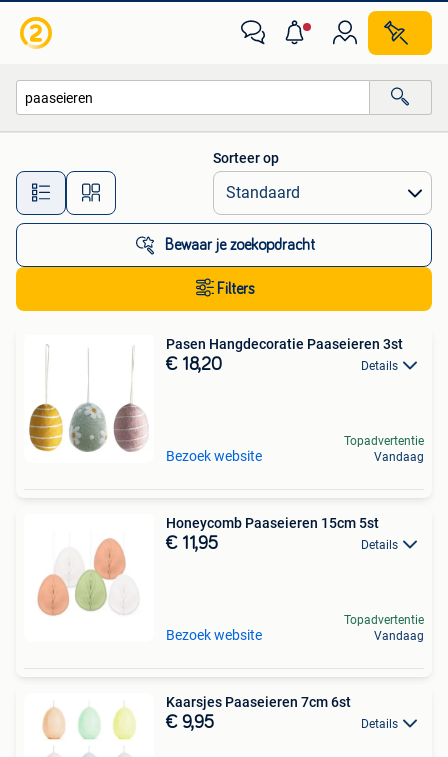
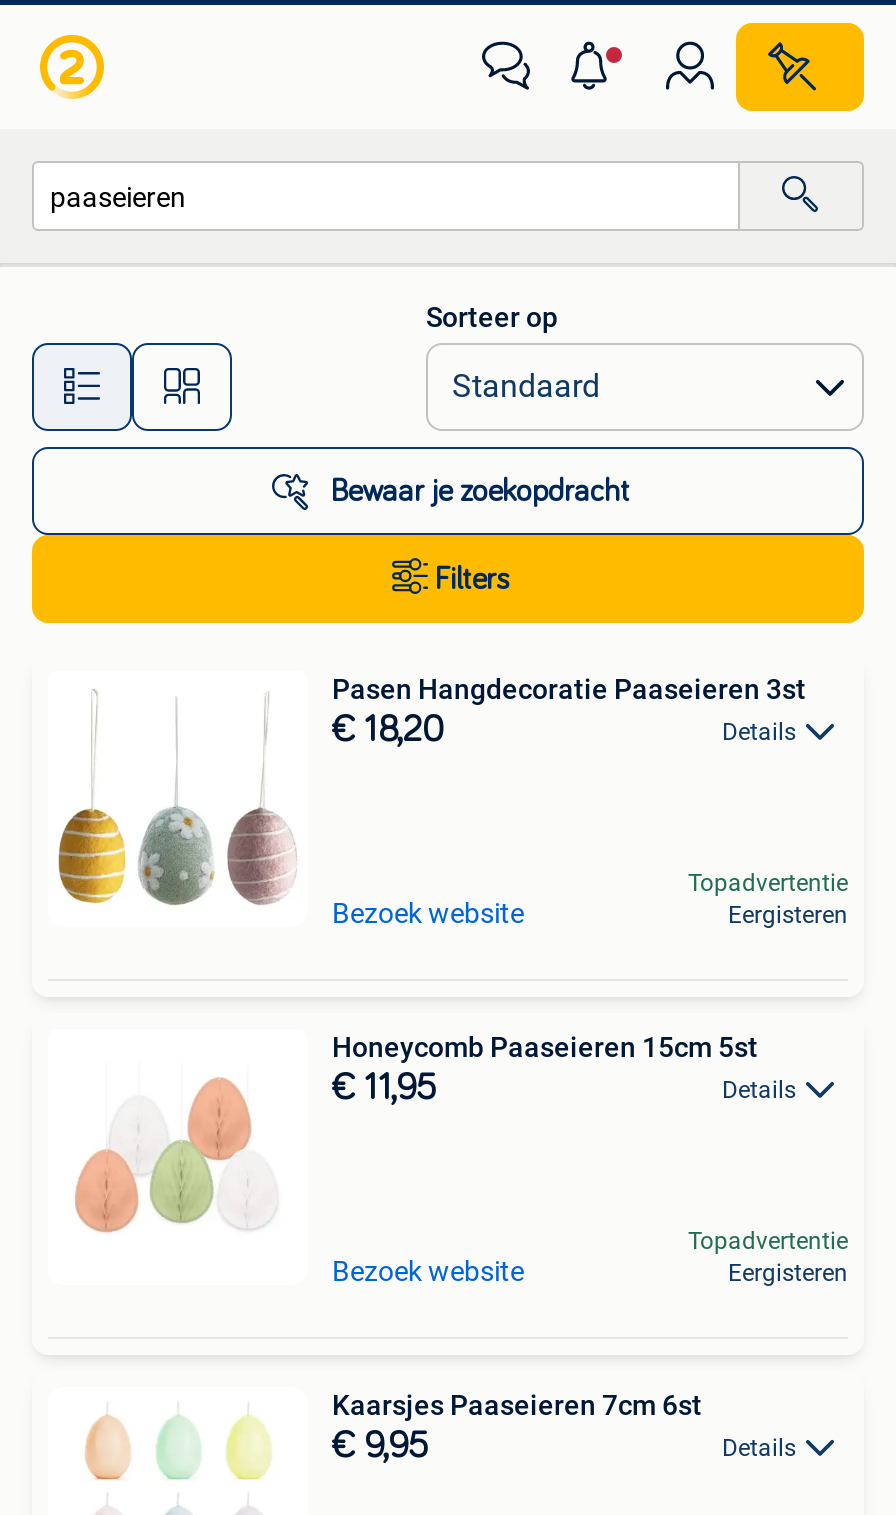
[374,450,424,464] Vandaag -> [728,901,848,929] Eergisteren
[374,629,424,643] Vandaag -> [728,1259,848,1287] Eergisteren

